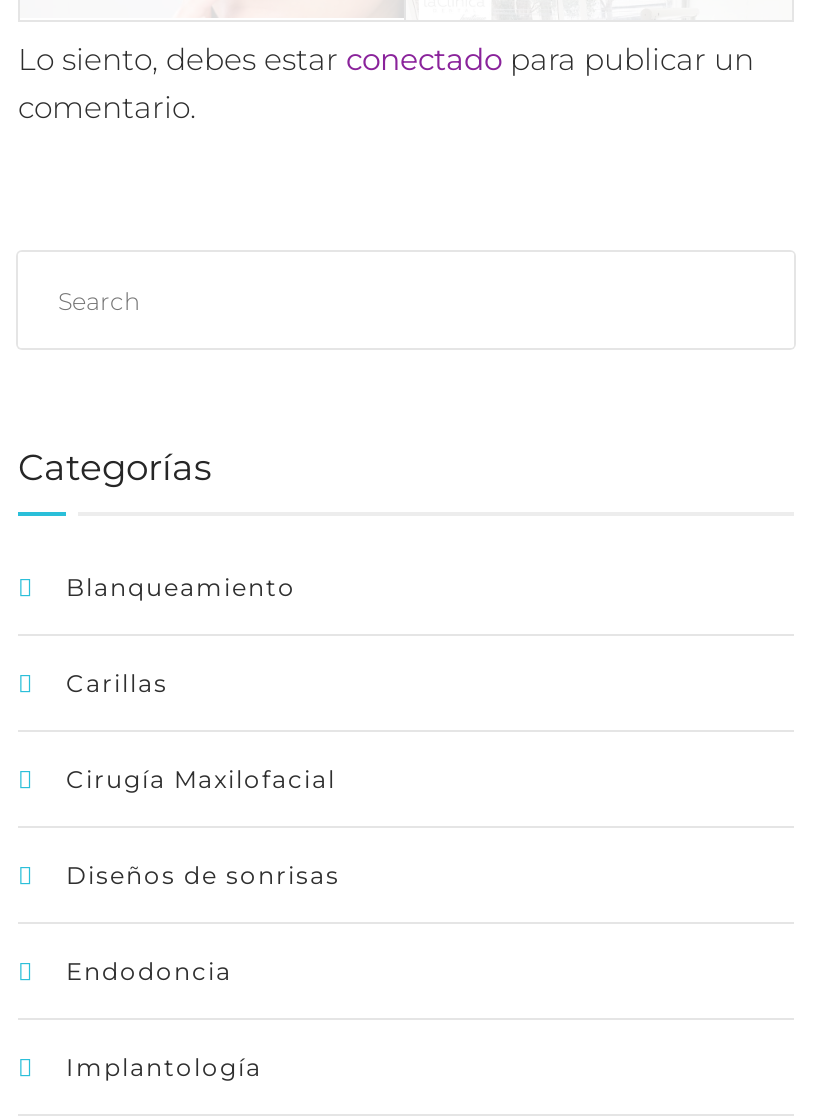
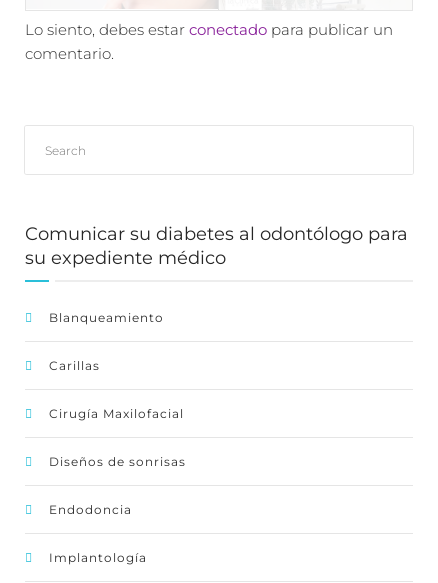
[18,447,212,491] Categorías -> [25,223,408,269] Comunicar su diabetes al odontólogo para | su expediente médico

